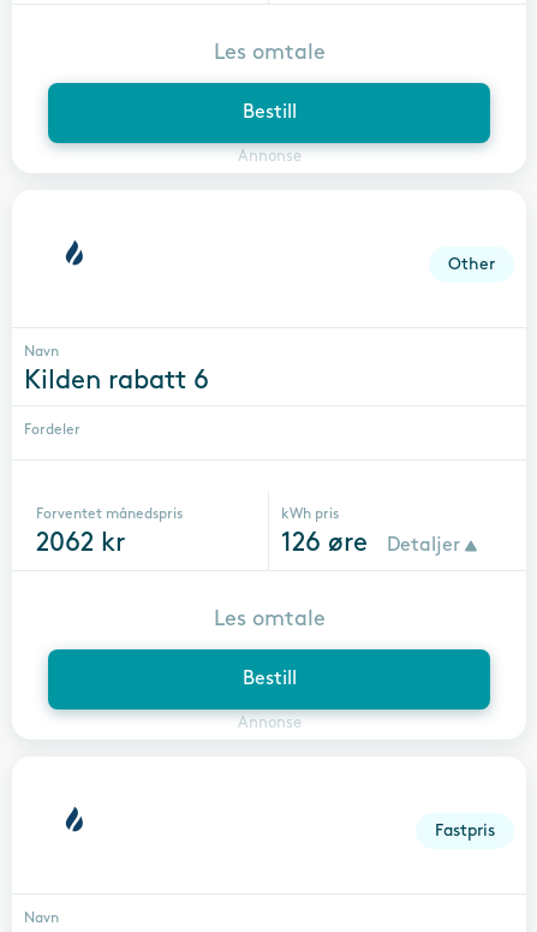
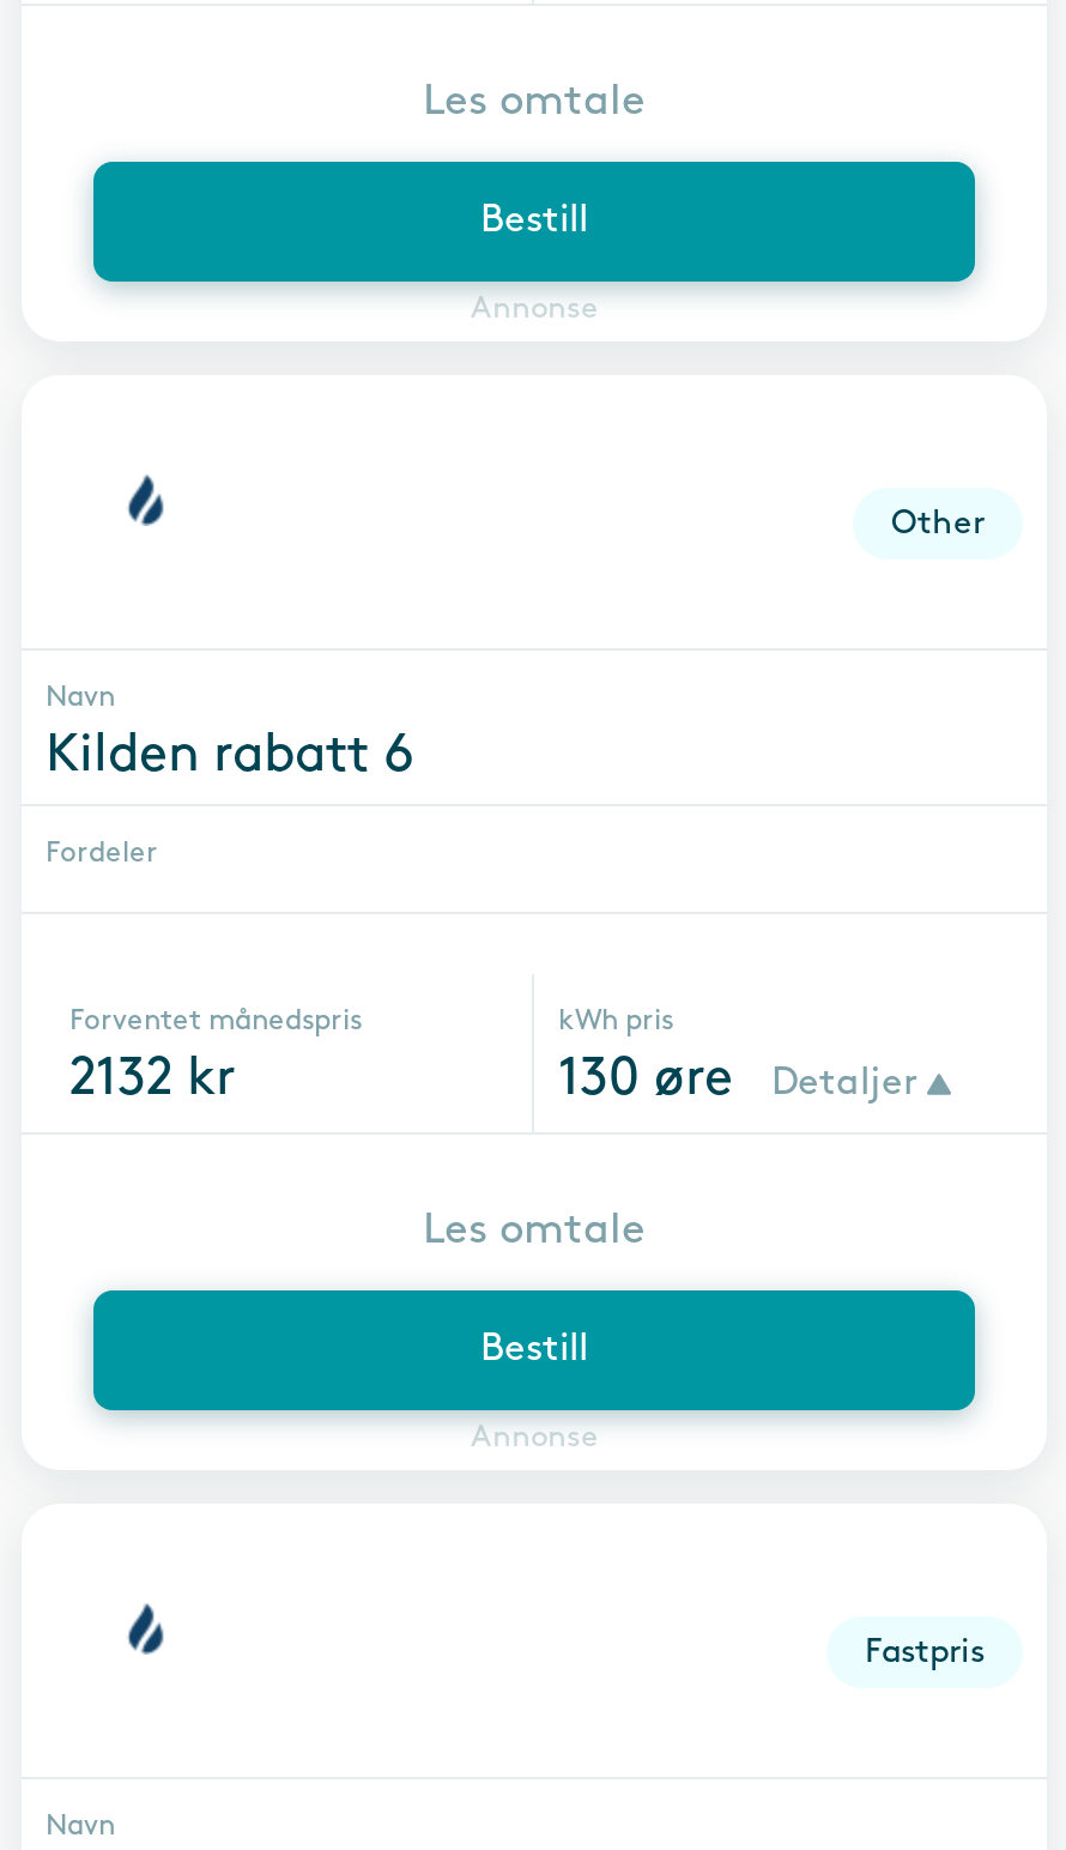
[36,530,125,556] 2062 kr -> [69,1053,235,1104] 2132 kr
[281,530,465,556] 126 øre Detaljer -> [558,1053,927,1104] 130 øre Detaljer

